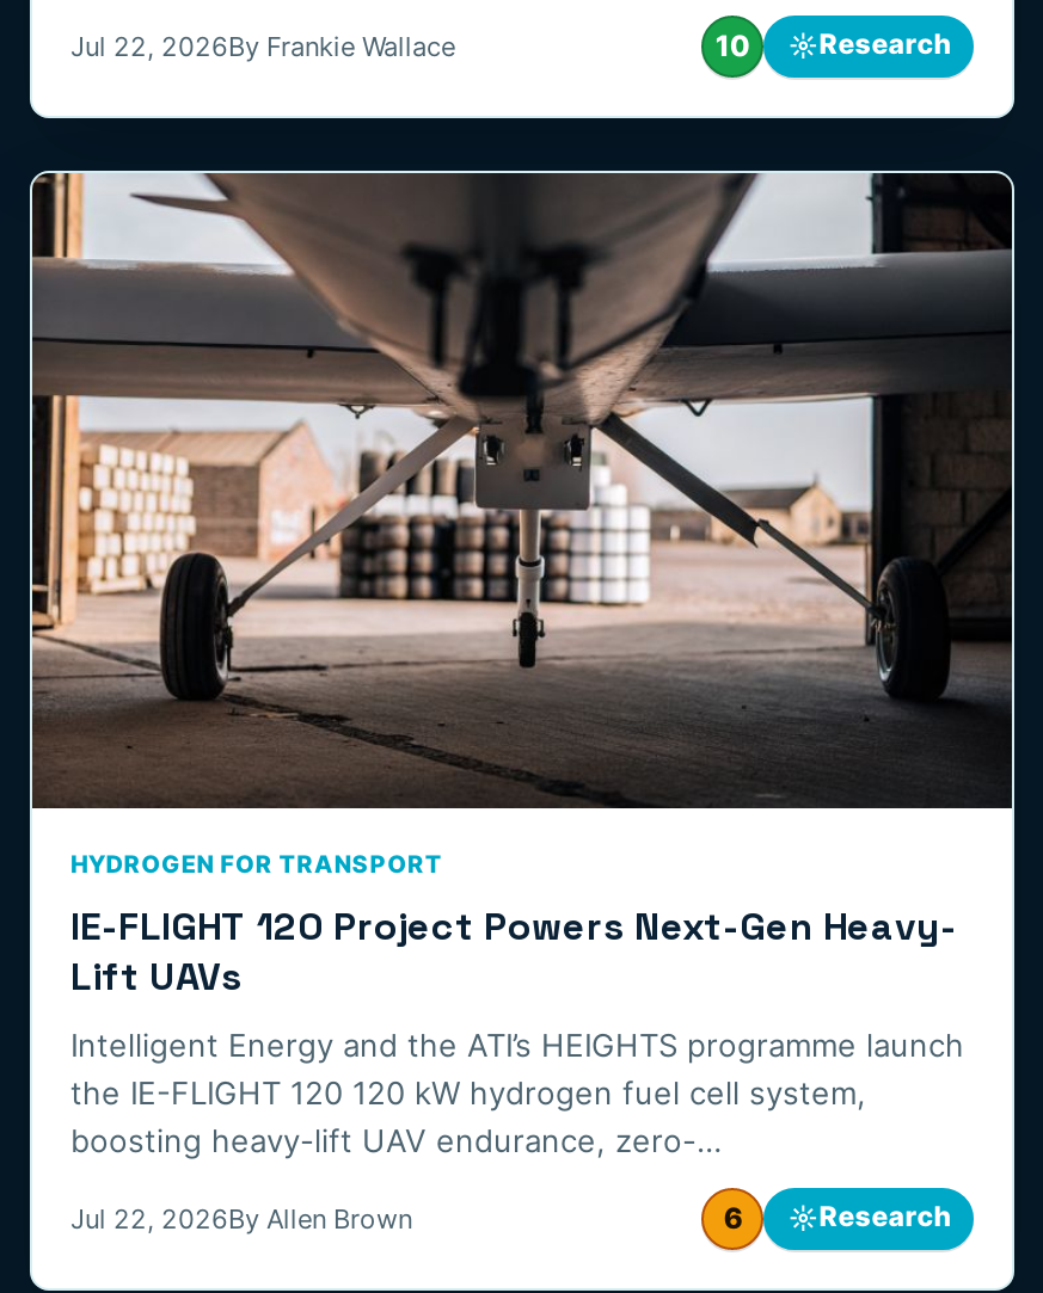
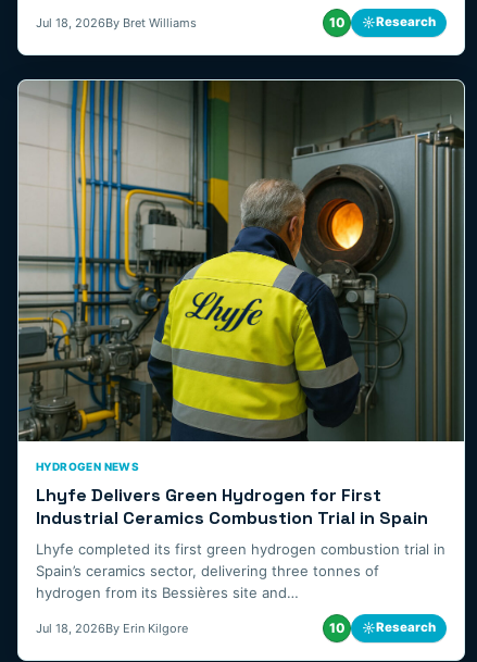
[70,29,455,63] Jul 22, 2026By Frankie Wallace -> [36,15,197,30] Jul 18, 2026By Bret Williams
[30,171,1012,877] [image] | HYDROGEN FOR TRANSPORT -> [17,80,463,472] [image] | HYDROGEN NEWS
[70,900,957,1001] IE-FLIGHT 120 Project Powers Next-Gen Heavy- | Lift UAVs -> [36,483,428,529] Lhyfe Delivers Green Hydrogen for First | Industrial Ceramics Combustion Trial in Spain
[70,1025,964,1158] Intelligent Energy and the ATI’s HEIGHTS programme launch | the IE-FLIGHT 120 120 kW hydrogen fuel cell system, | boosting heavy-lift UAV endurance, zero-… -> [36,540,445,601] Lhyfe completed its first green hydrogen combustion trial in | Spain’s ceramics sector, delivering three tonnes of | hydrogen from its Bessières site and…
[70,1199,743,1235] Jul 22, 2026By Allen Brown | 6 -> [36,619,345,635] Jul 18, 2026By Erin Kilgore | 10

